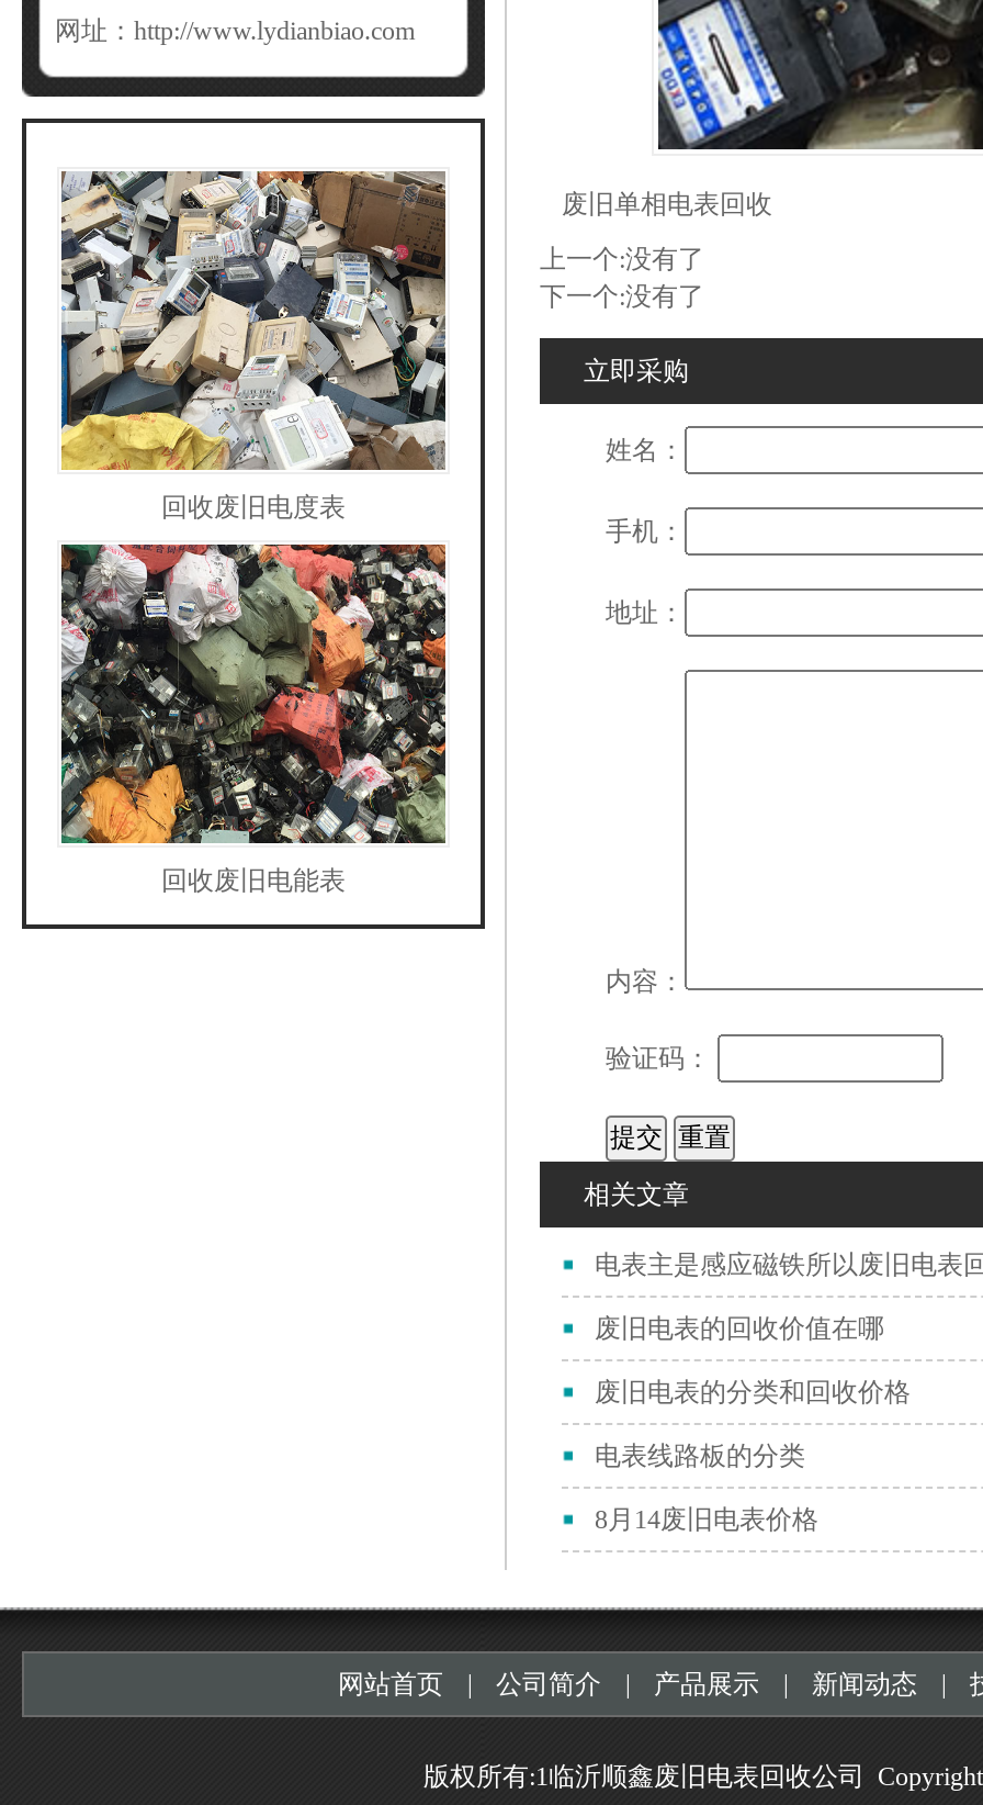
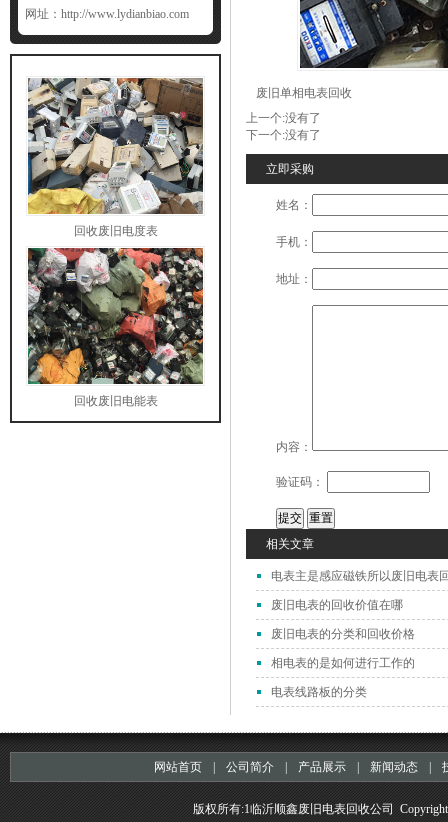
none -> [271,656,415,670] 相电表的是如何进行工作的
moved [595,1440,805,1471] -> [271,685,367,699]: 电表线路板的分类
[595,1504,818,1535] 8月14废旧电表价格 -> none

